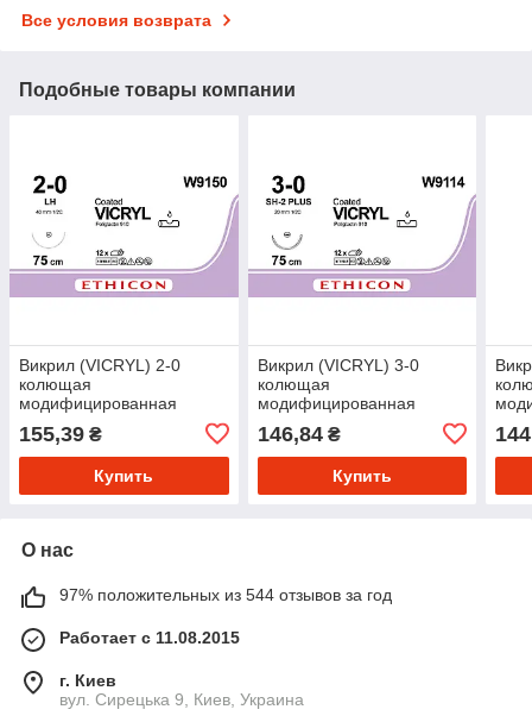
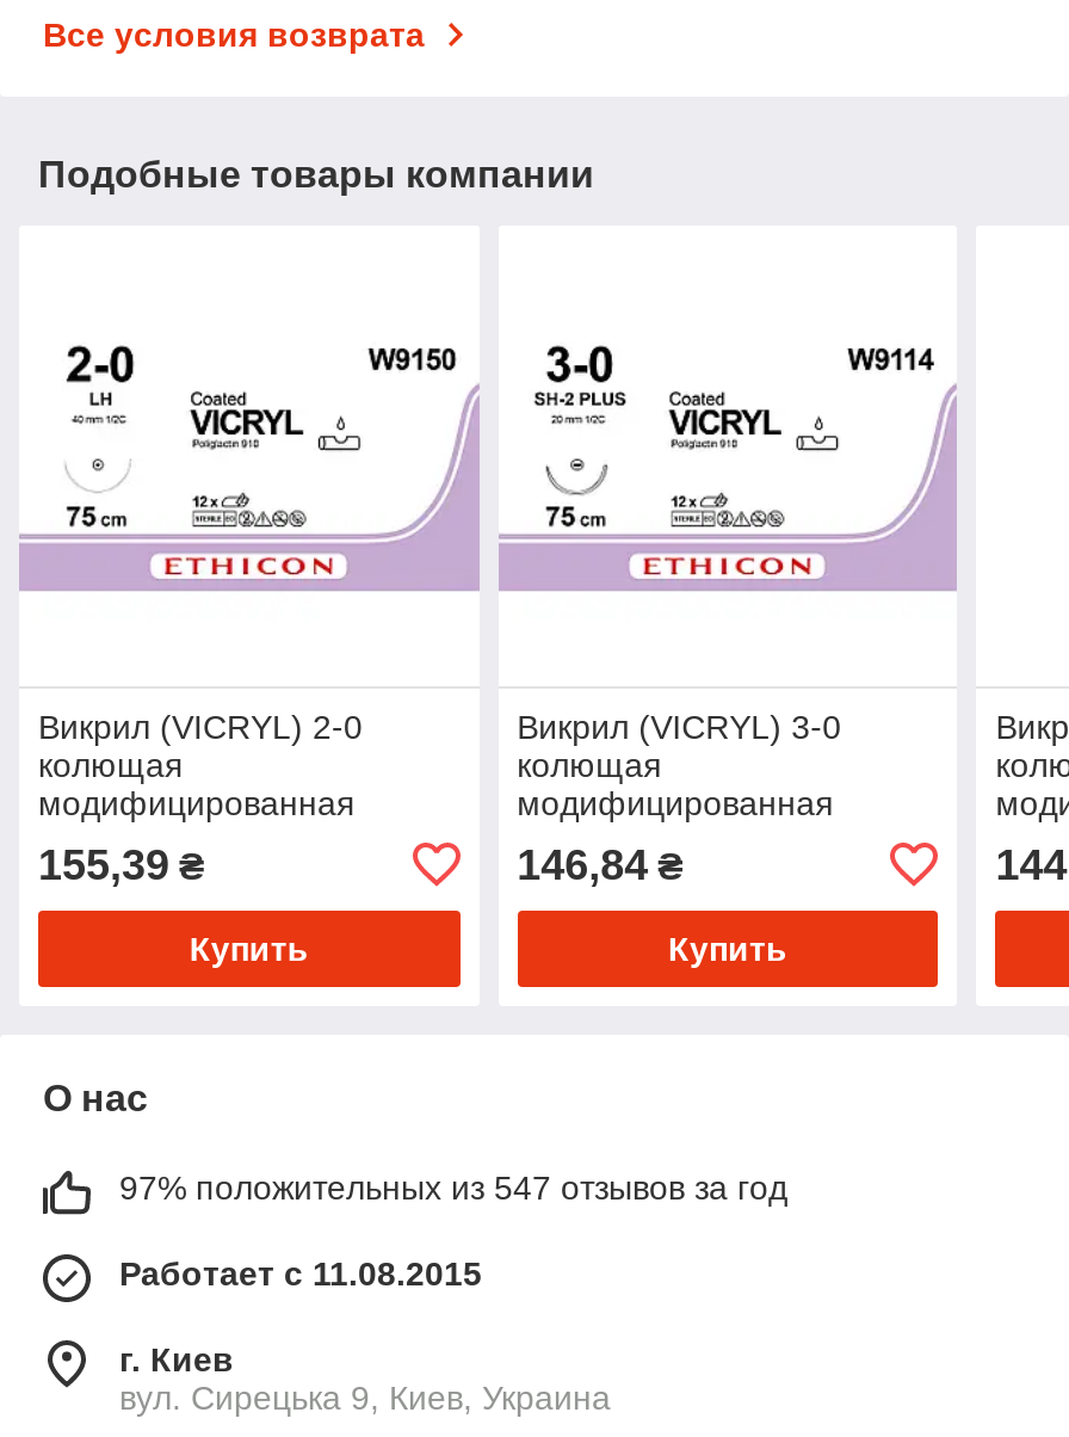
[59,585,392,604] 97% положительных из 544 отзывов за год -> [119,1168,787,1206] 97% положительных из 547 отзывов за год

